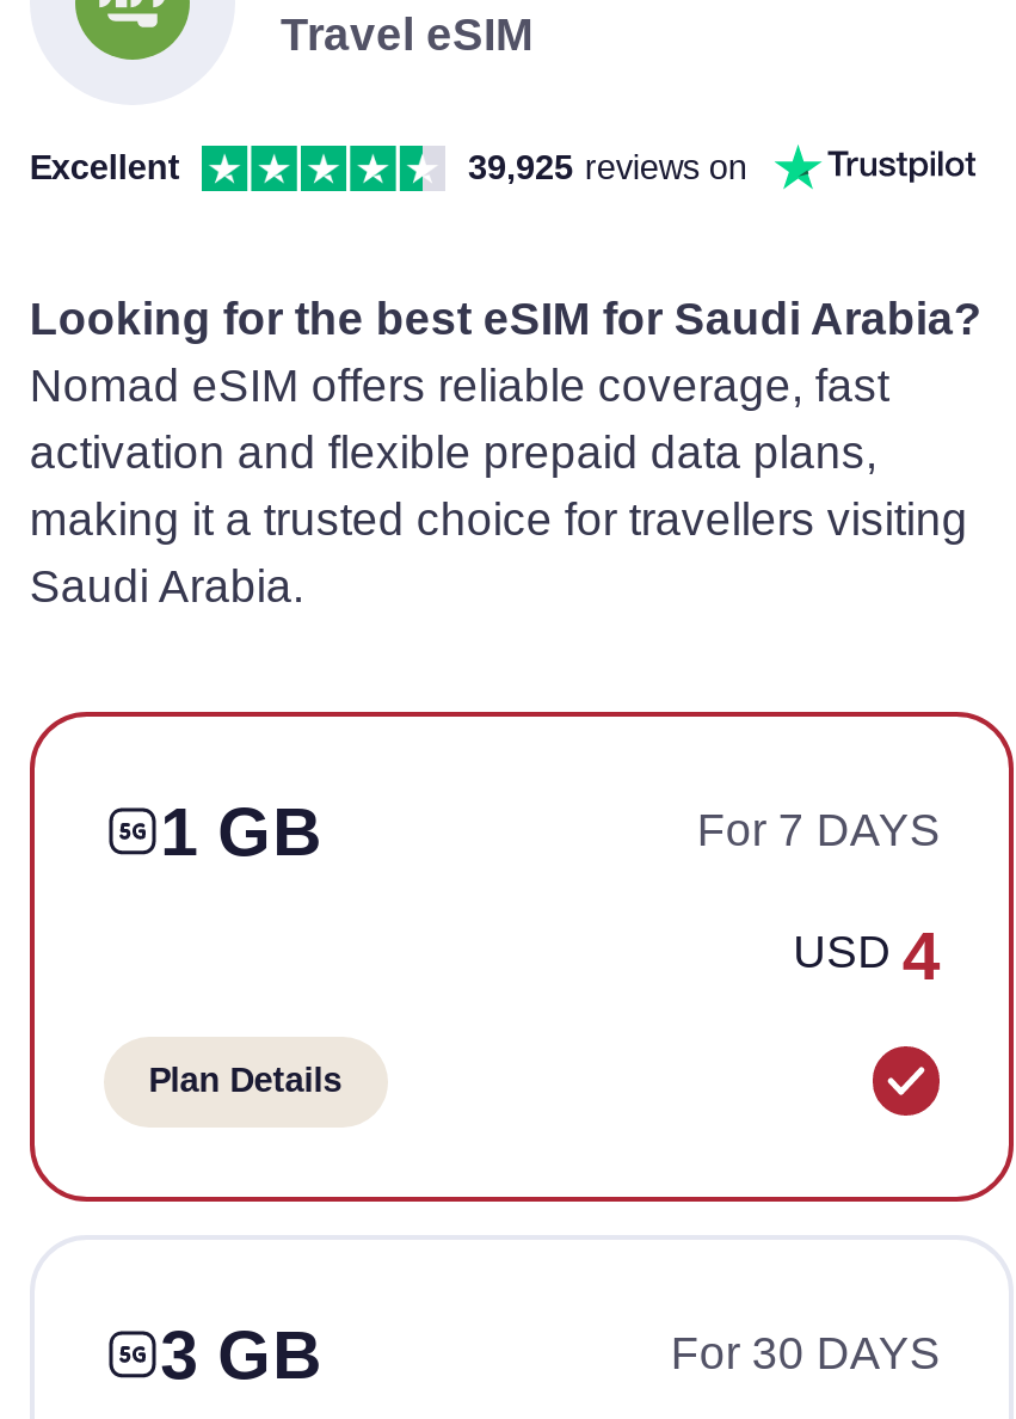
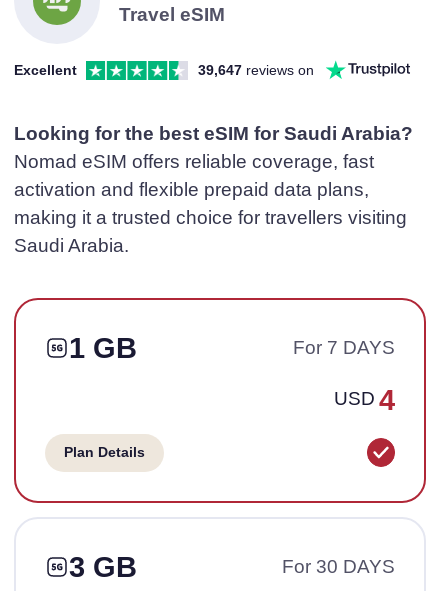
[468,147,747,185] 39,925 reviews on -> [197,61,314,77] 39,647 reviews on

